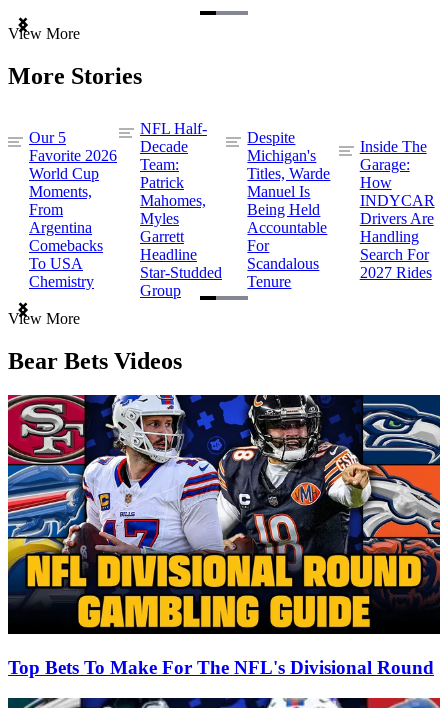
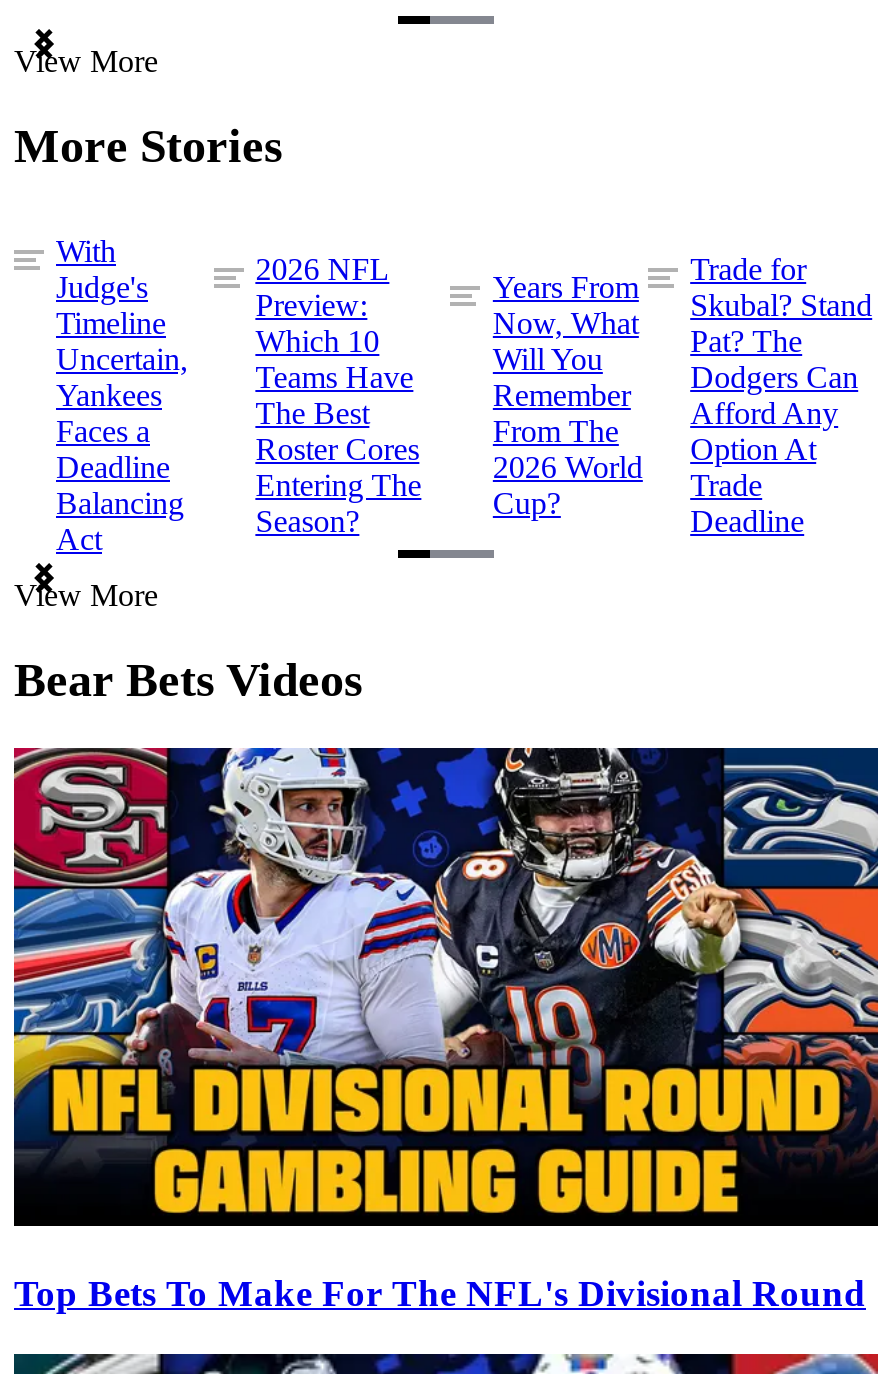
[140,120,222,299] NFL Half- | Decade | Team: | Patrick | Mahomes, | Myles | Garrett | Headline | Star-Studded | Group -> [255,252,421,538] 2026 NFL | Preview: | Which 10 | Teams Have | The Best | Roster Cores | Entering The | Season?
[29,129,117,290] Our 5 | Favorite 2026 | World Cup | Moments, | From | Argentina | Comebacks | To USA | Chemistry -> [56,234,188,556] With | Judge's | Timeline | Uncertain, | Yankees | Faces a | Deadline | Balancing | Act
[247,129,330,290] Despite | Michigan's | Titles, Warde | Manuel Is | Being Held | Accountable | For | Scandalous | Tenure -> [493,270,643,520] Years From | Now, What | Will You | Remember | From The | 2026 World | Cup?
[360,138,435,281] Inside The | Garage: | How | INDYCAR | Drivers Are | Handling | Search For | 2027 Rides -> [690,252,872,538] Trade for | Skubal? Stand | Pat? The | Dodgers Can | Afford Any | Option At | Trade | Deadline

